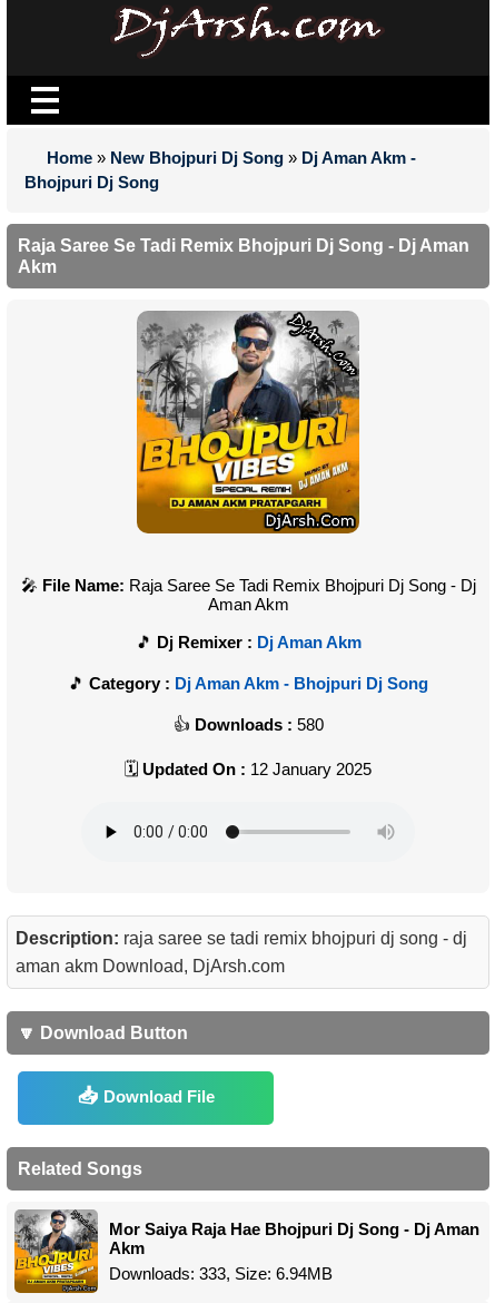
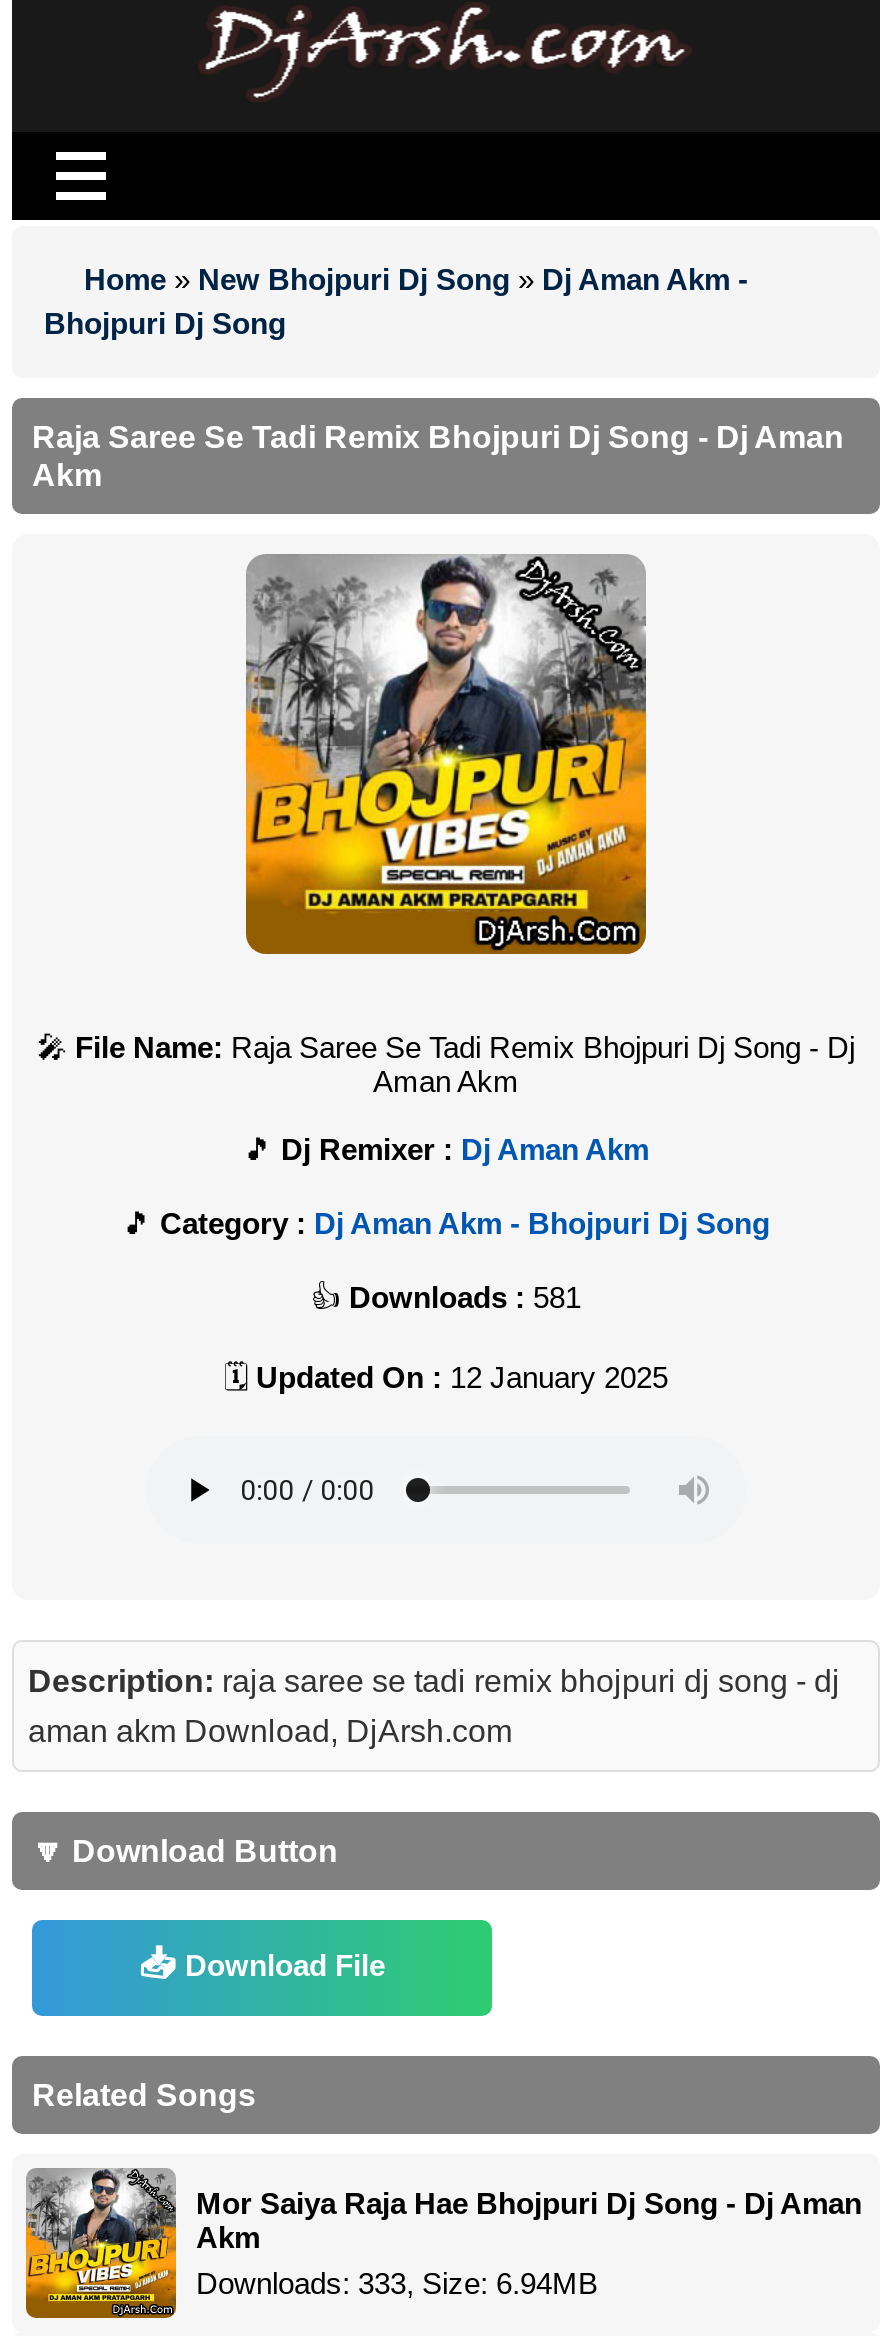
[194,715,323,734] Downloads : 580 -> [349,1280,581,1314] Downloads : 581

